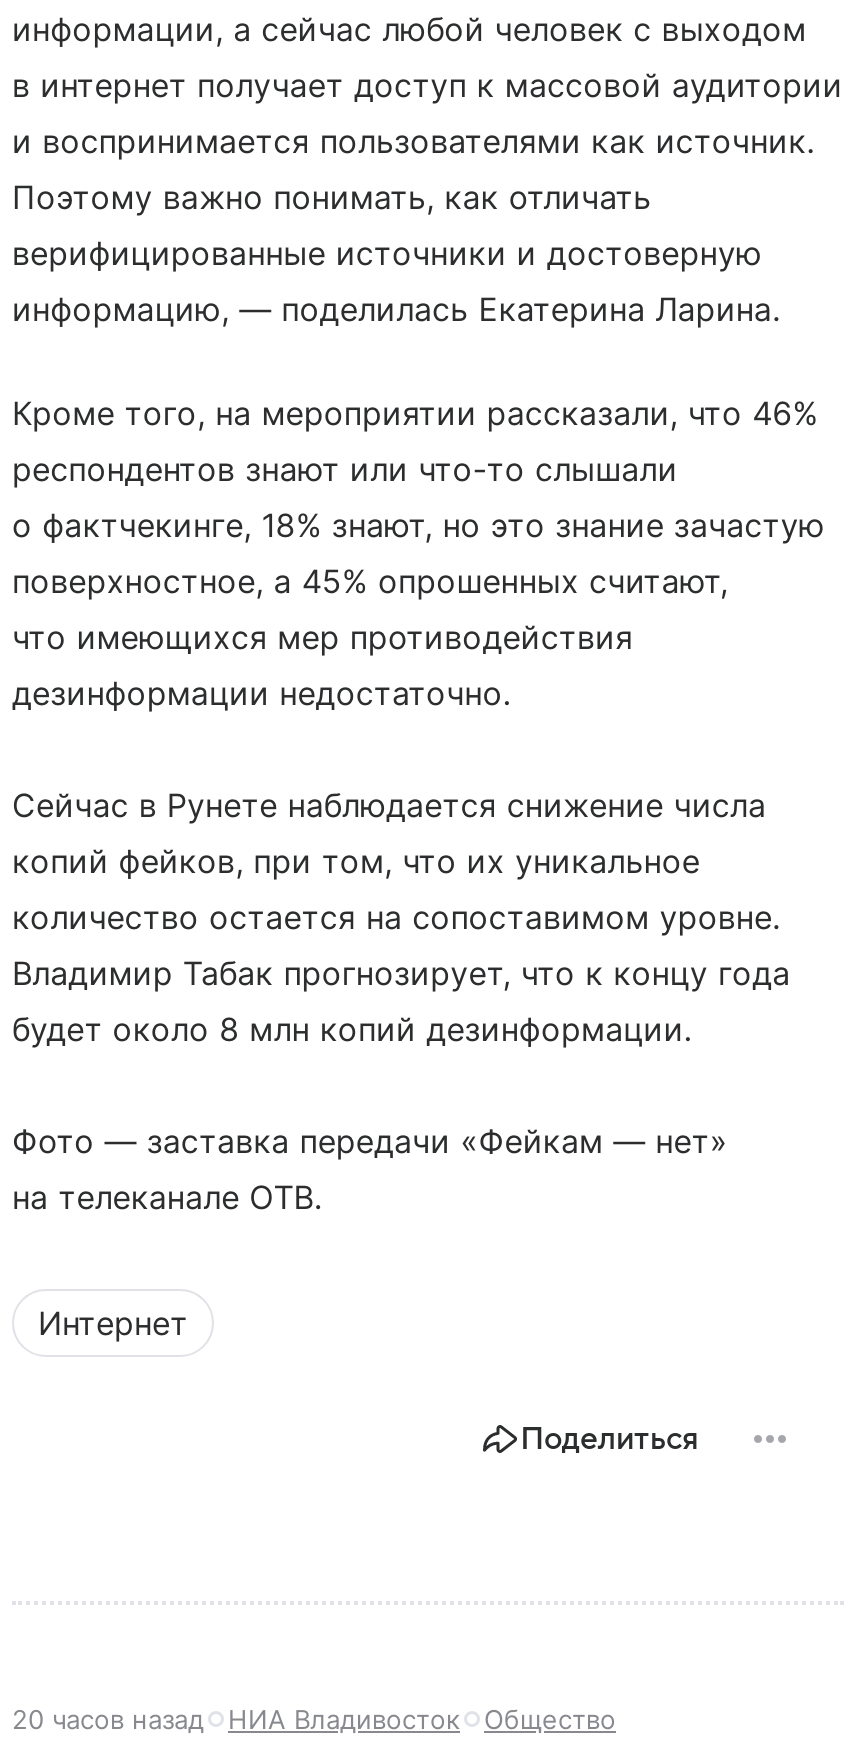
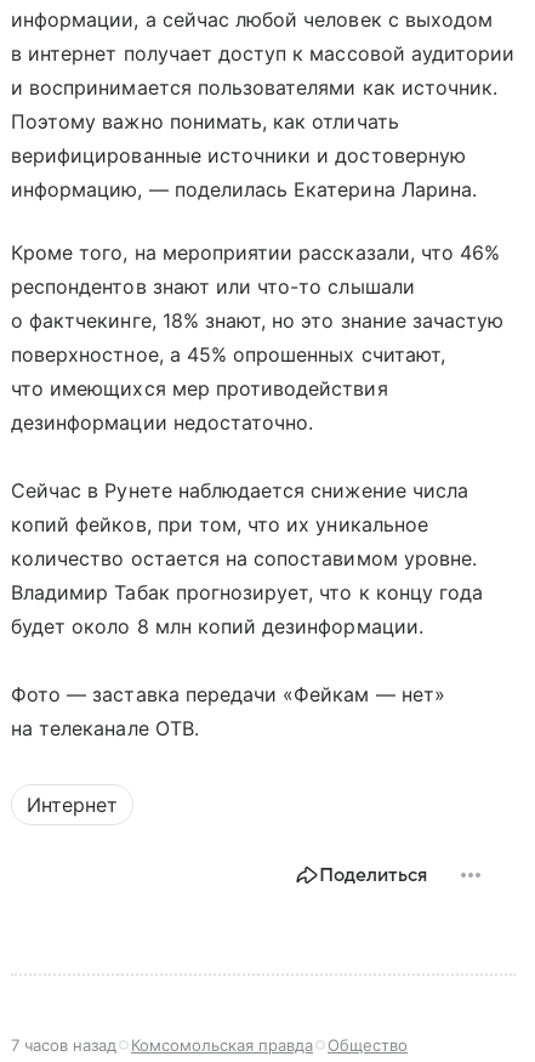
[12,1702,460,1734] 20 часов назад | НИА Владивосток -> [11,1035,313,1054] 7 часов назад | Комсомольская правда

